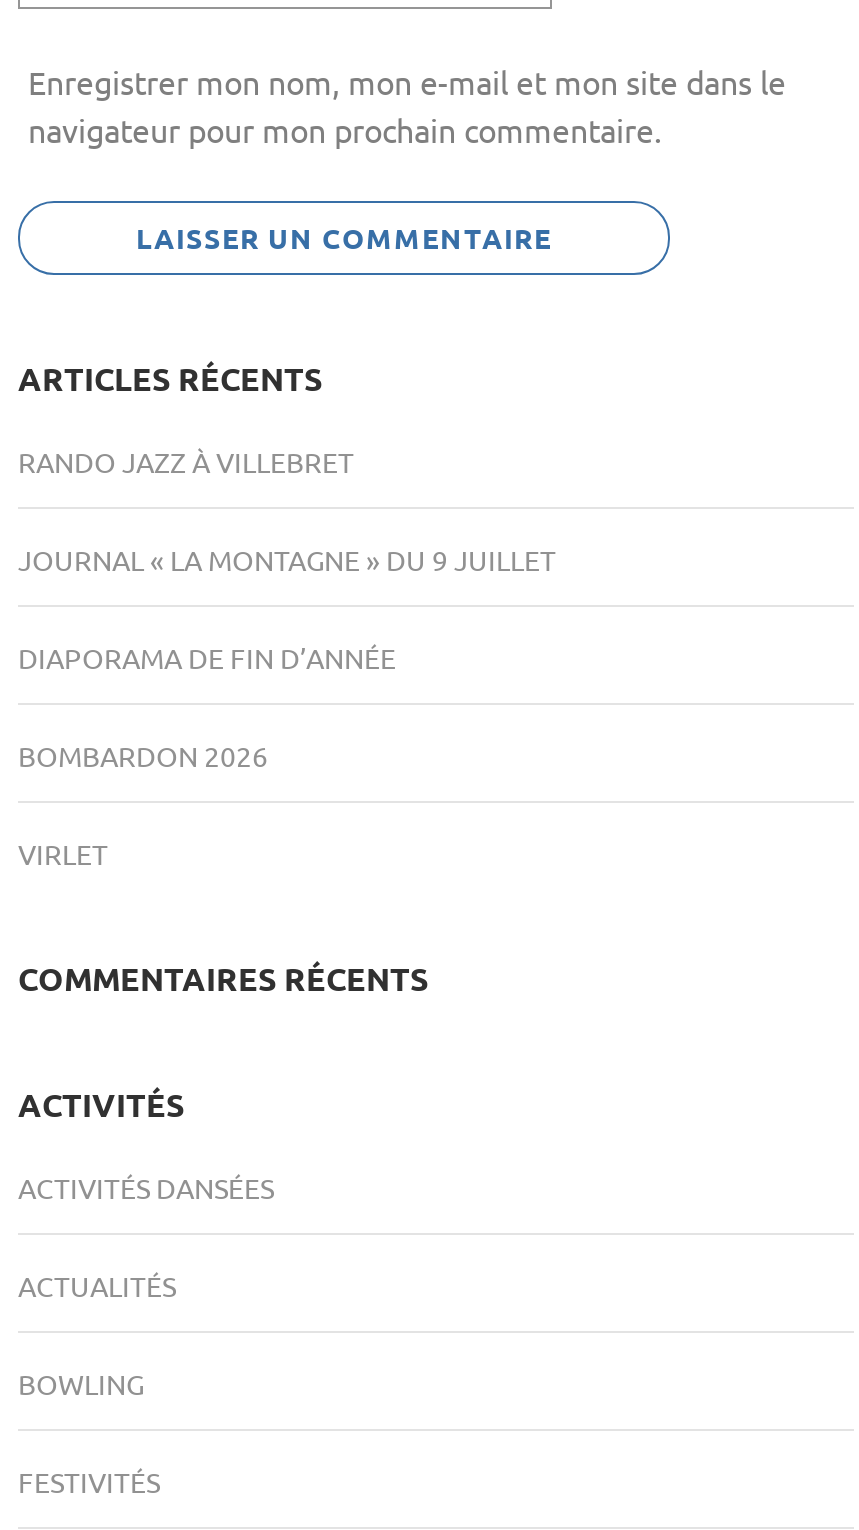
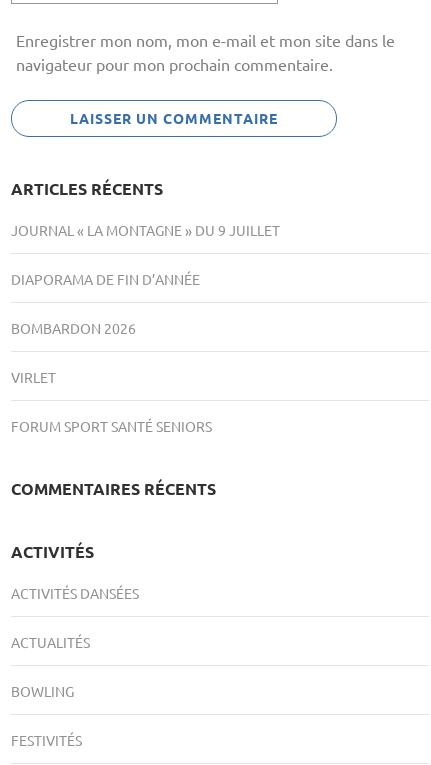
[18,442,354,478] RANDO JAZZ À VILLEBRET -> none
moved [18,540,556,870] -> [11,221,280,386]: JOURNAL « LA MONTAGNE » DU 9 JUILLET | DIAPORAMA DE FIN D’ANNÉE | BOMBARDON 2026 | VIRLET
none -> [11,417,212,435] FORUM SPORT SANTÉ SENIORS

